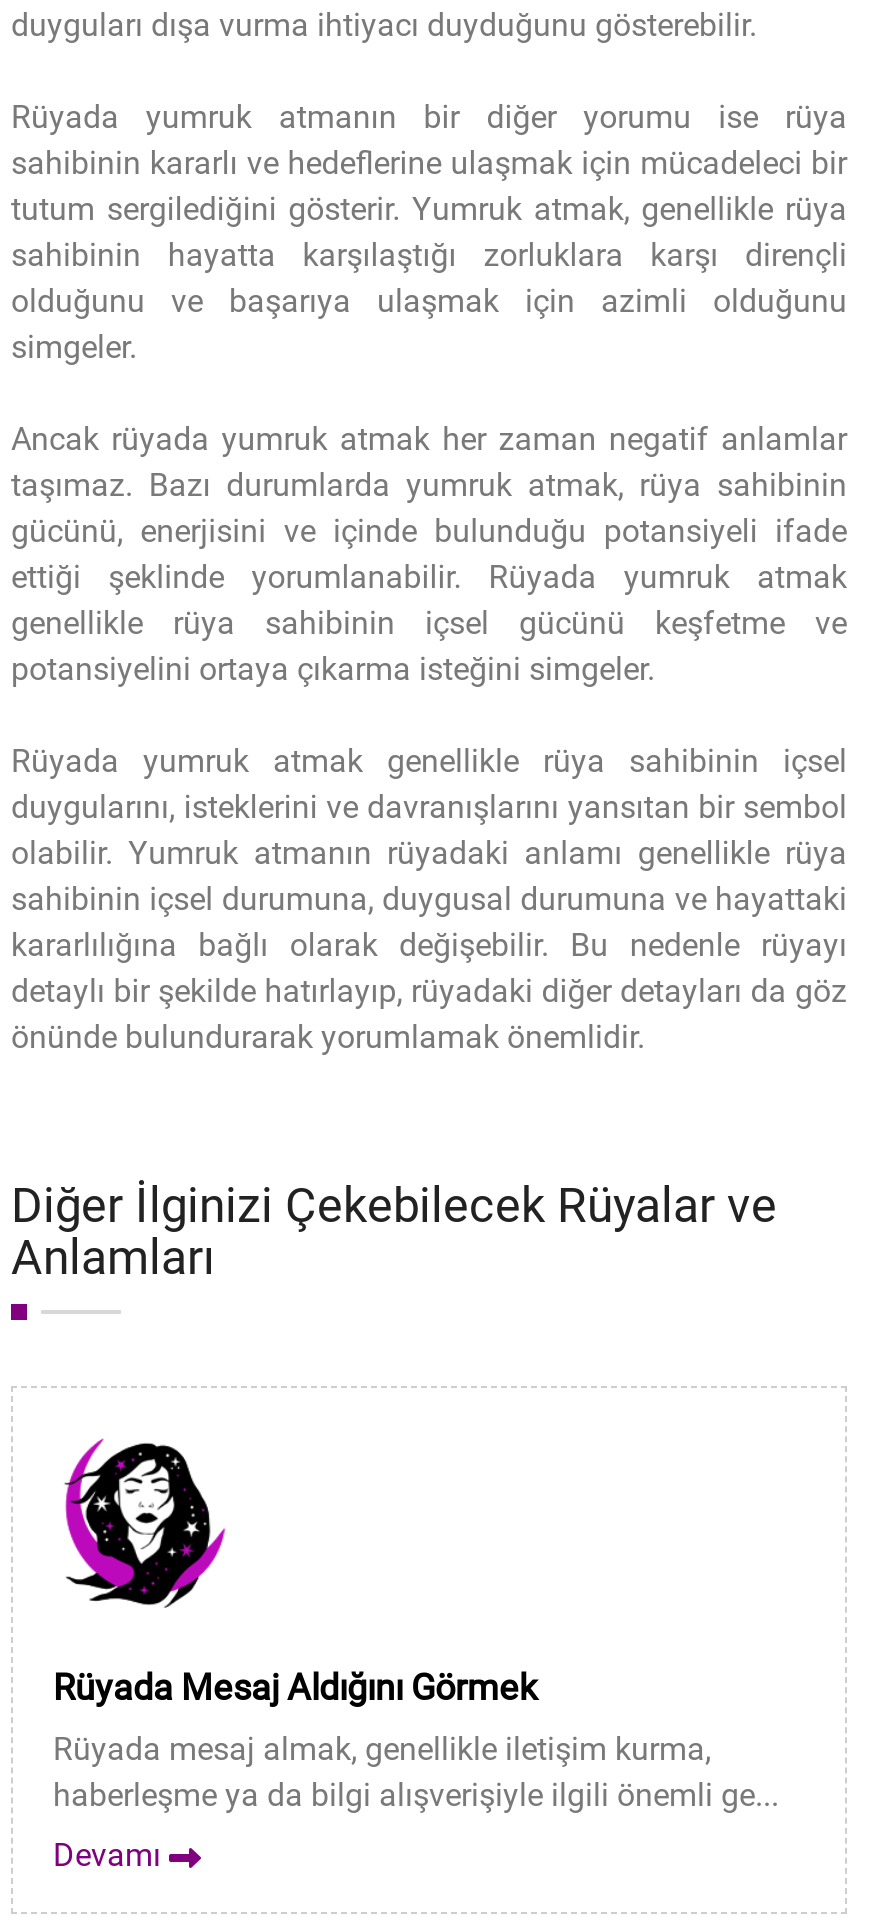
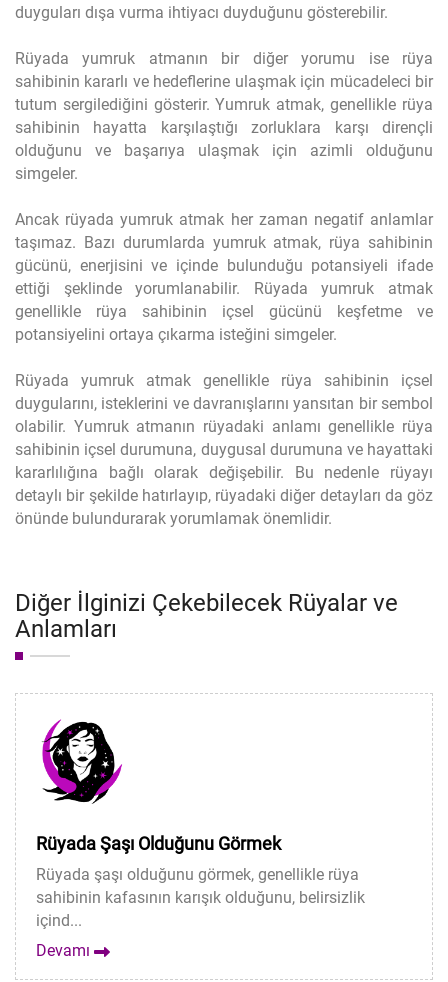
[53,1666,537,1708] Rüyada Mesaj Aldığını Görmek -> [36,833,281,854] Rüyada Şaşı Olduğunu Görmek
[53,1730,779,1814] Rüyada mesaj almak, genellikle iletişim kurma, | haberleşme ya da bilgi alışverişiyle ilgili önemli ge... -> [36,865,365,930] Rüyada şaşı olduğunu görmek, genellikle rüya | sahibinin kafasının karışık olduğunu, belirsizlik | içind...

